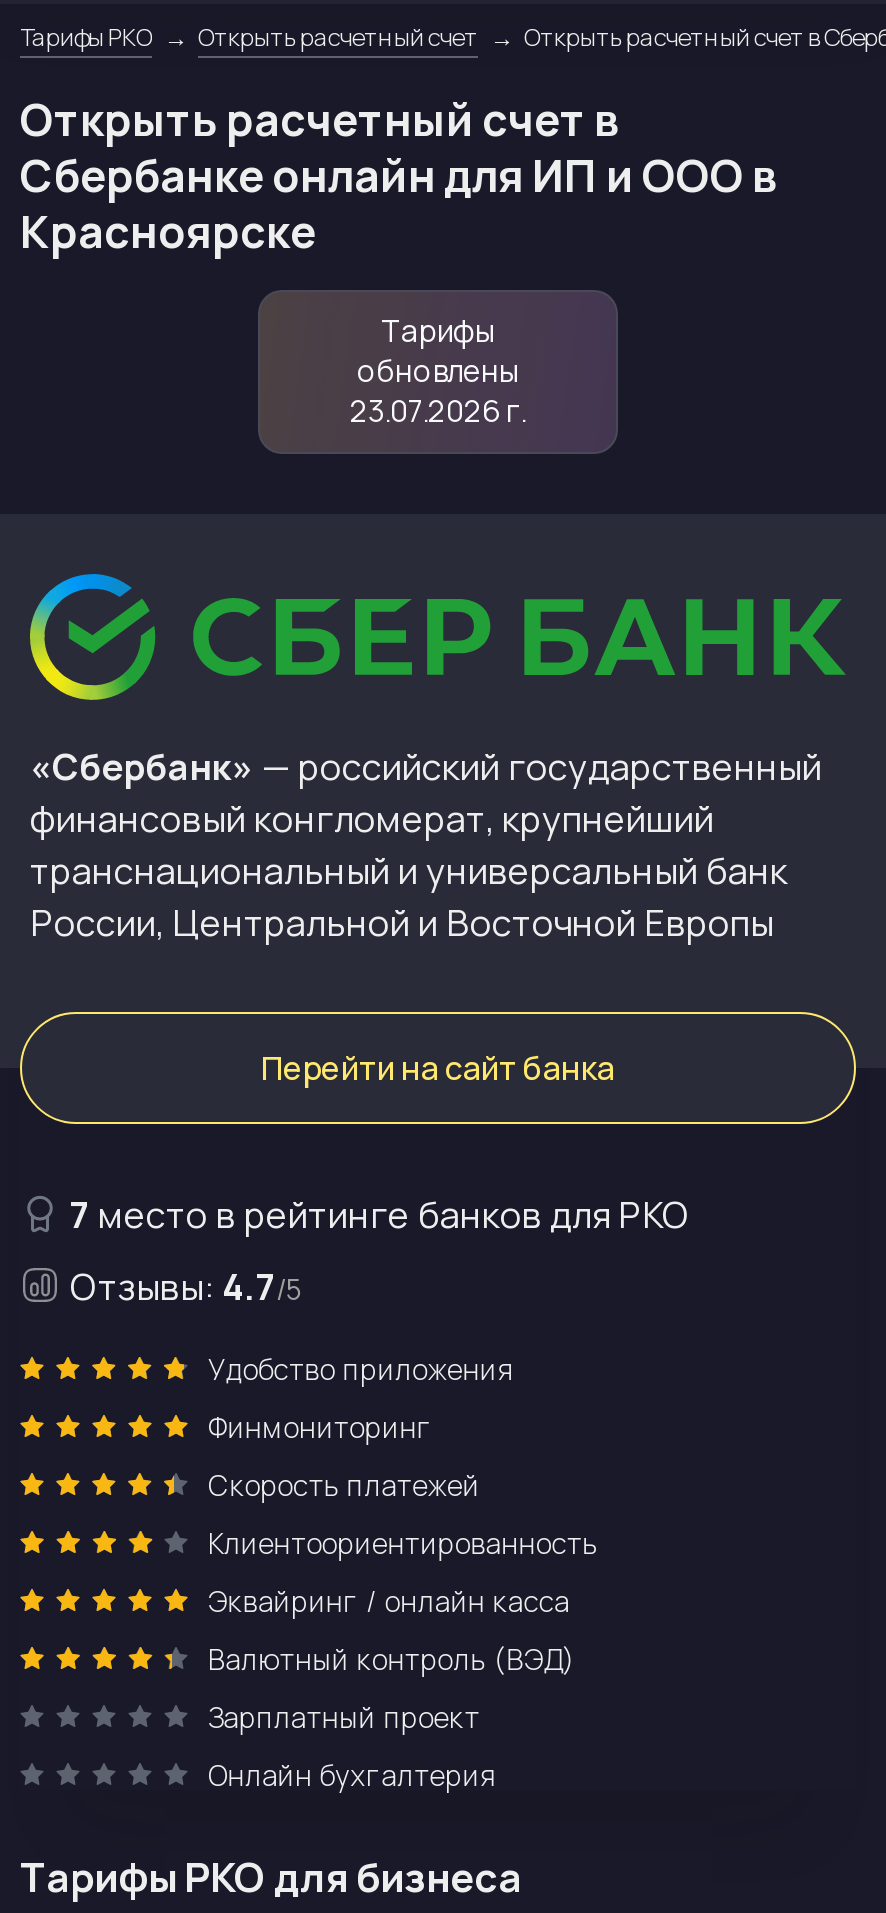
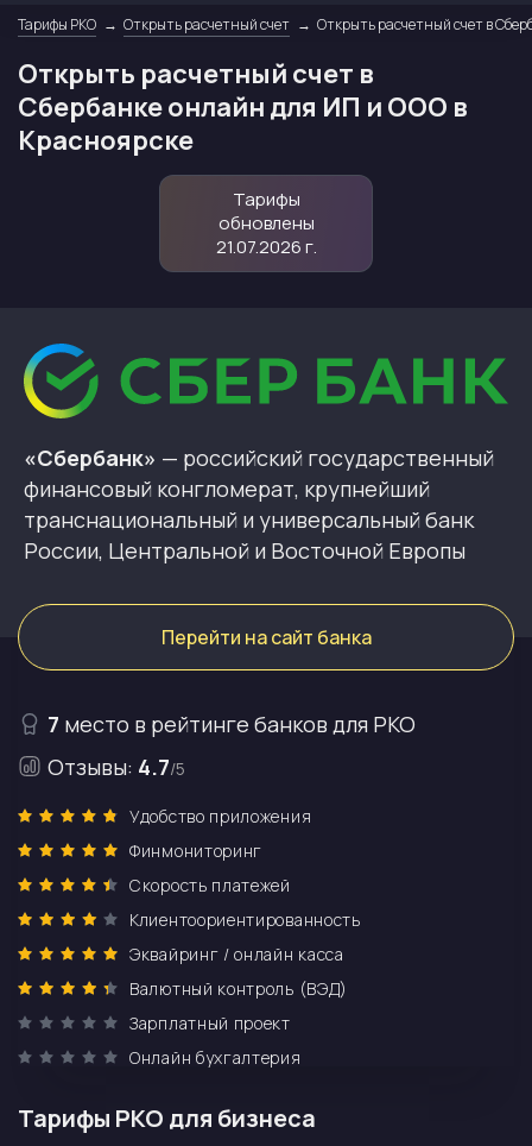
[350,390,526,432] 23.07.2026 г. -> [216,234,316,259] 21.07.2026 г.

